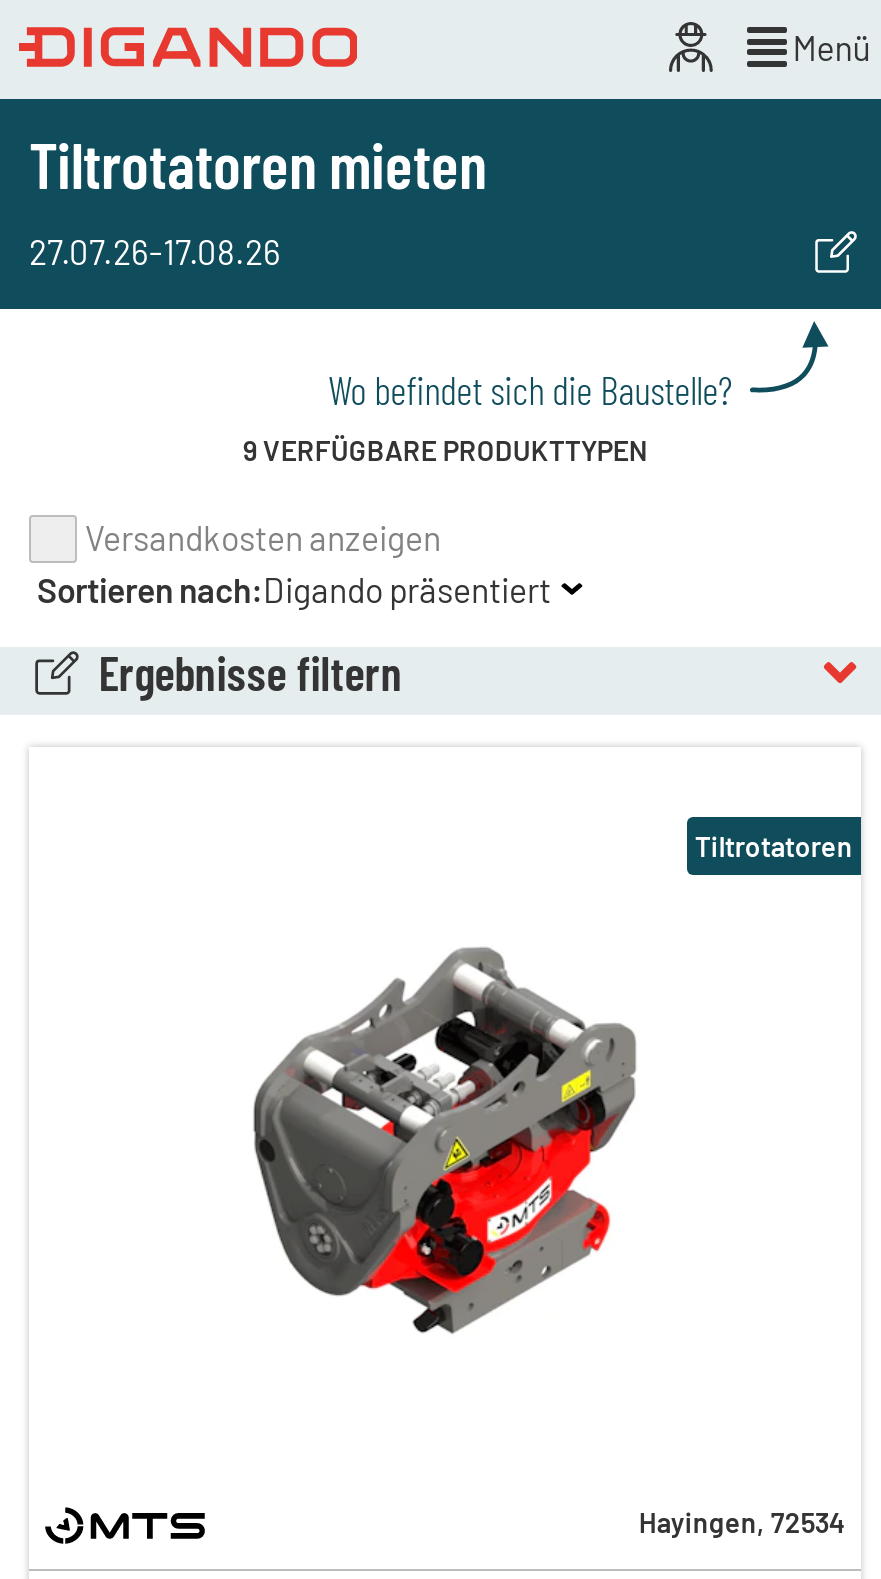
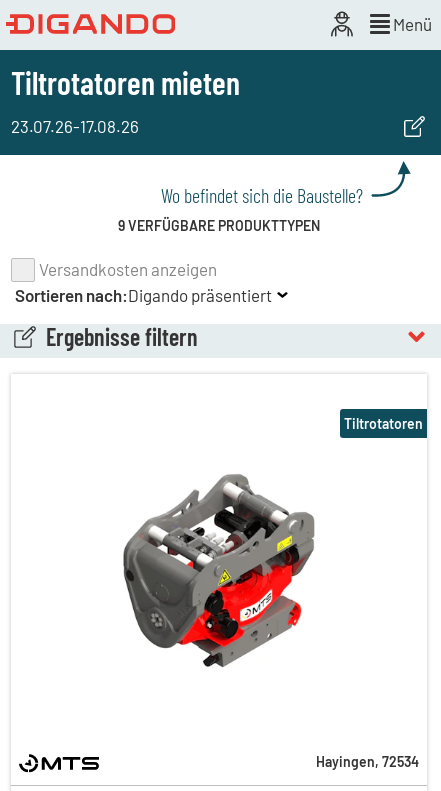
[29,231,281,271] 27.07.26-17.08.26 -> [11,116,139,136] 23.07.26-17.08.26

